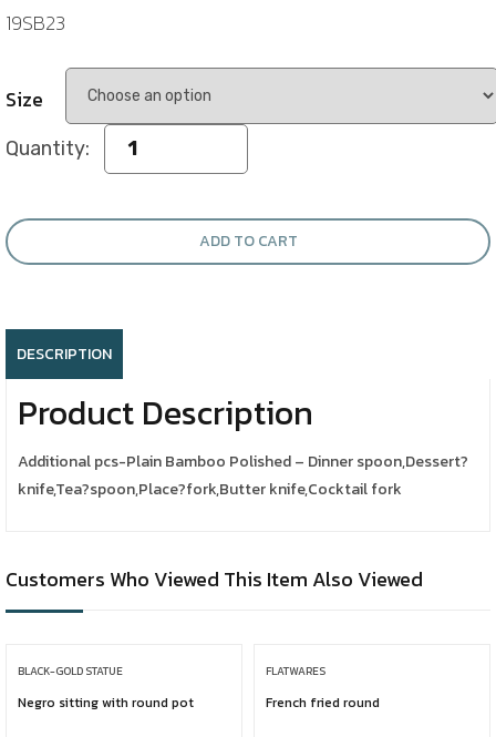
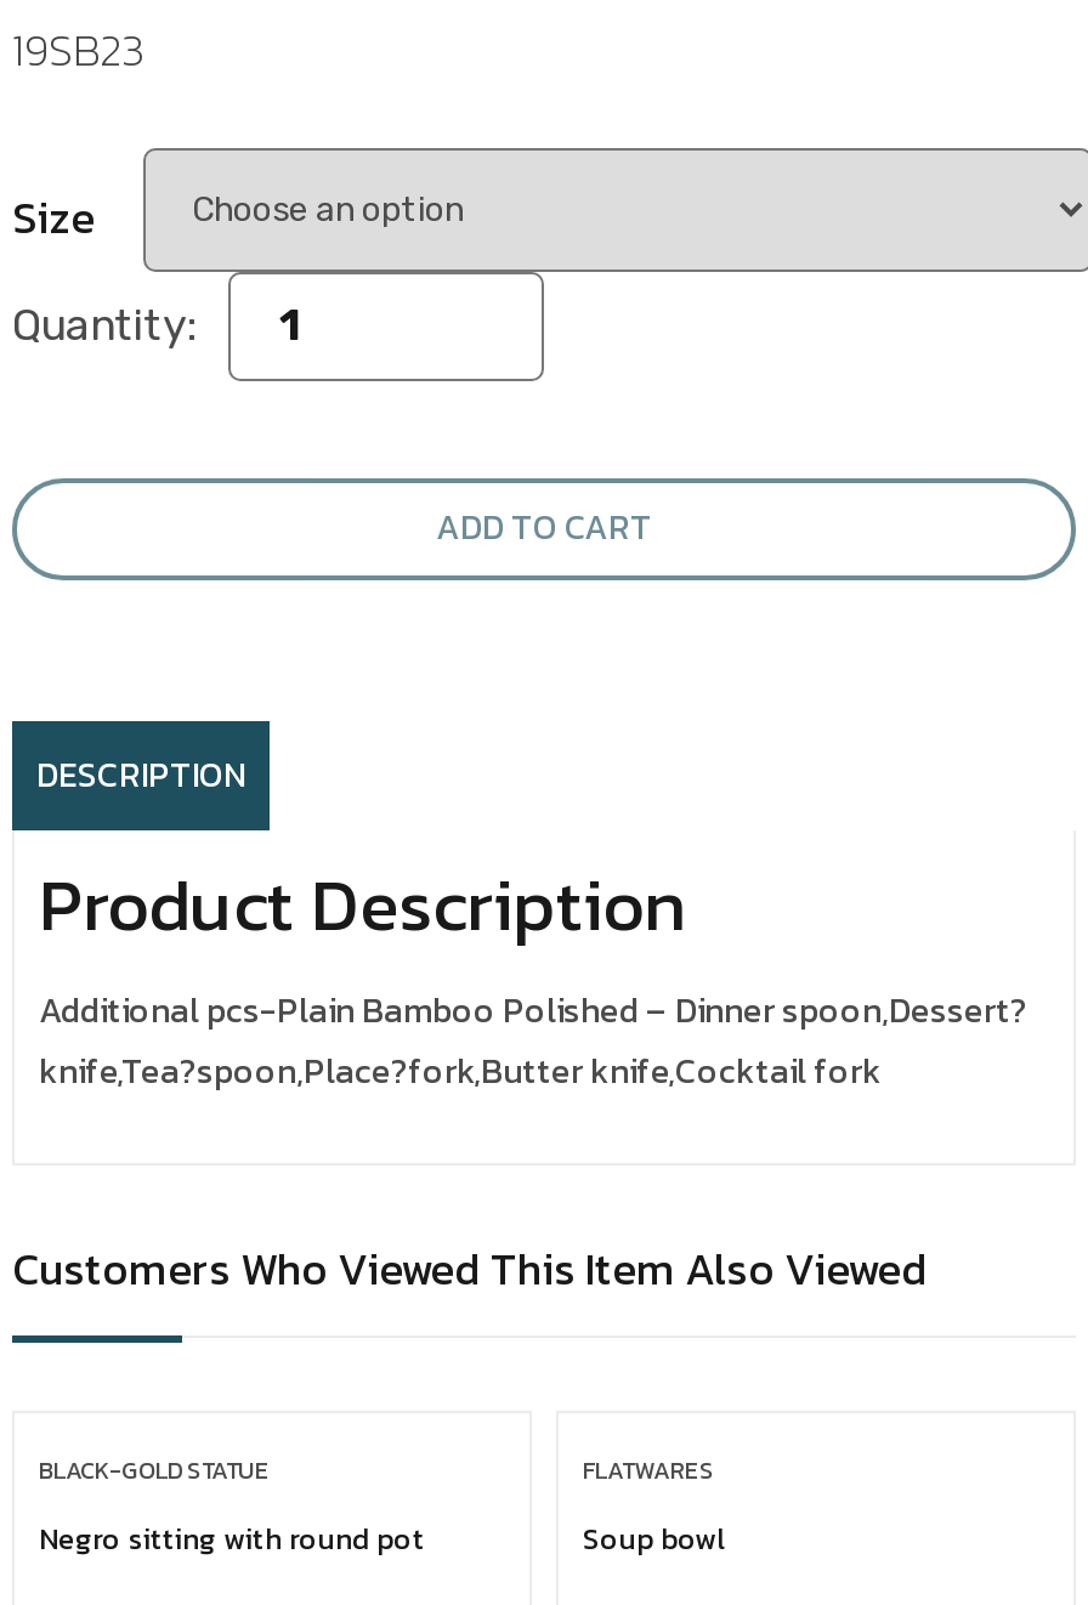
[266,692,380,712] French fried round -> [583,1517,724,1561] Soup bowl

